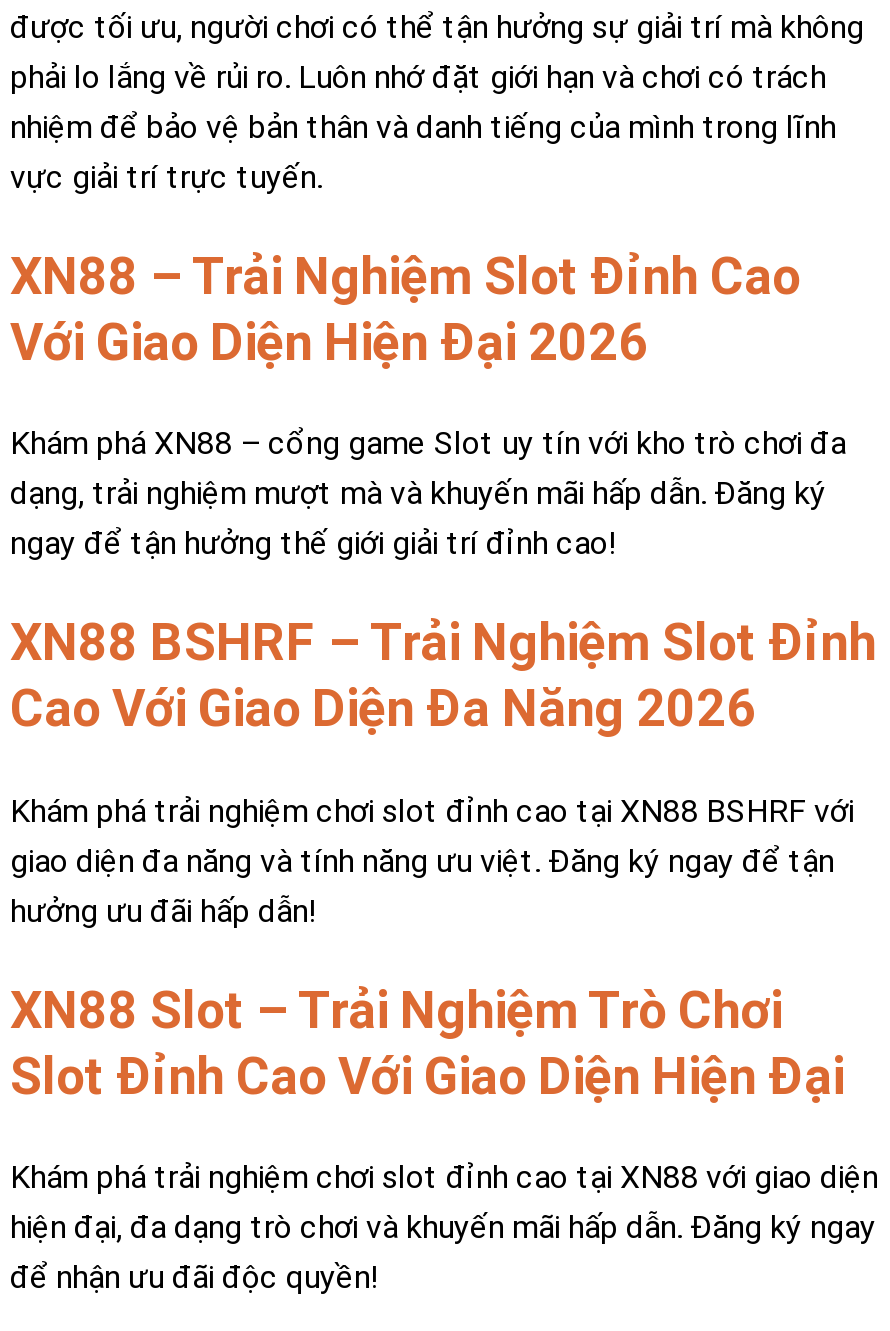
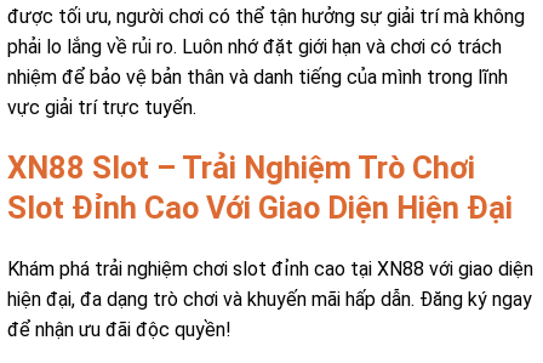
[10,246,876,929] XN88 – Trải Nghiệm Slot Đỉnh Cao | Với Giao Diện Hiện Đại 2026 | Khám phá XN88 – cổng game Slot uy tín với kho trò chơi đa | dạng, trải nghiệm mượt mà và khuyến mãi hấp dẫn. Đăng ký | ngay để tận hưởng thế giới giải trí đỉnh cao! | XN88 BSHRF – Trải Nghiệm Slot Đỉnh | Cao Với Giao Diện Đa Năng 2026 | Khám phá trải nghiệm chơi slot đỉnh cao tại XN88 BSHRF với | giao diện đa năng và tính năng ưu việt. Đăng ký ngay để tận | hưởng ưu đãi hấp dẫn! -> none

